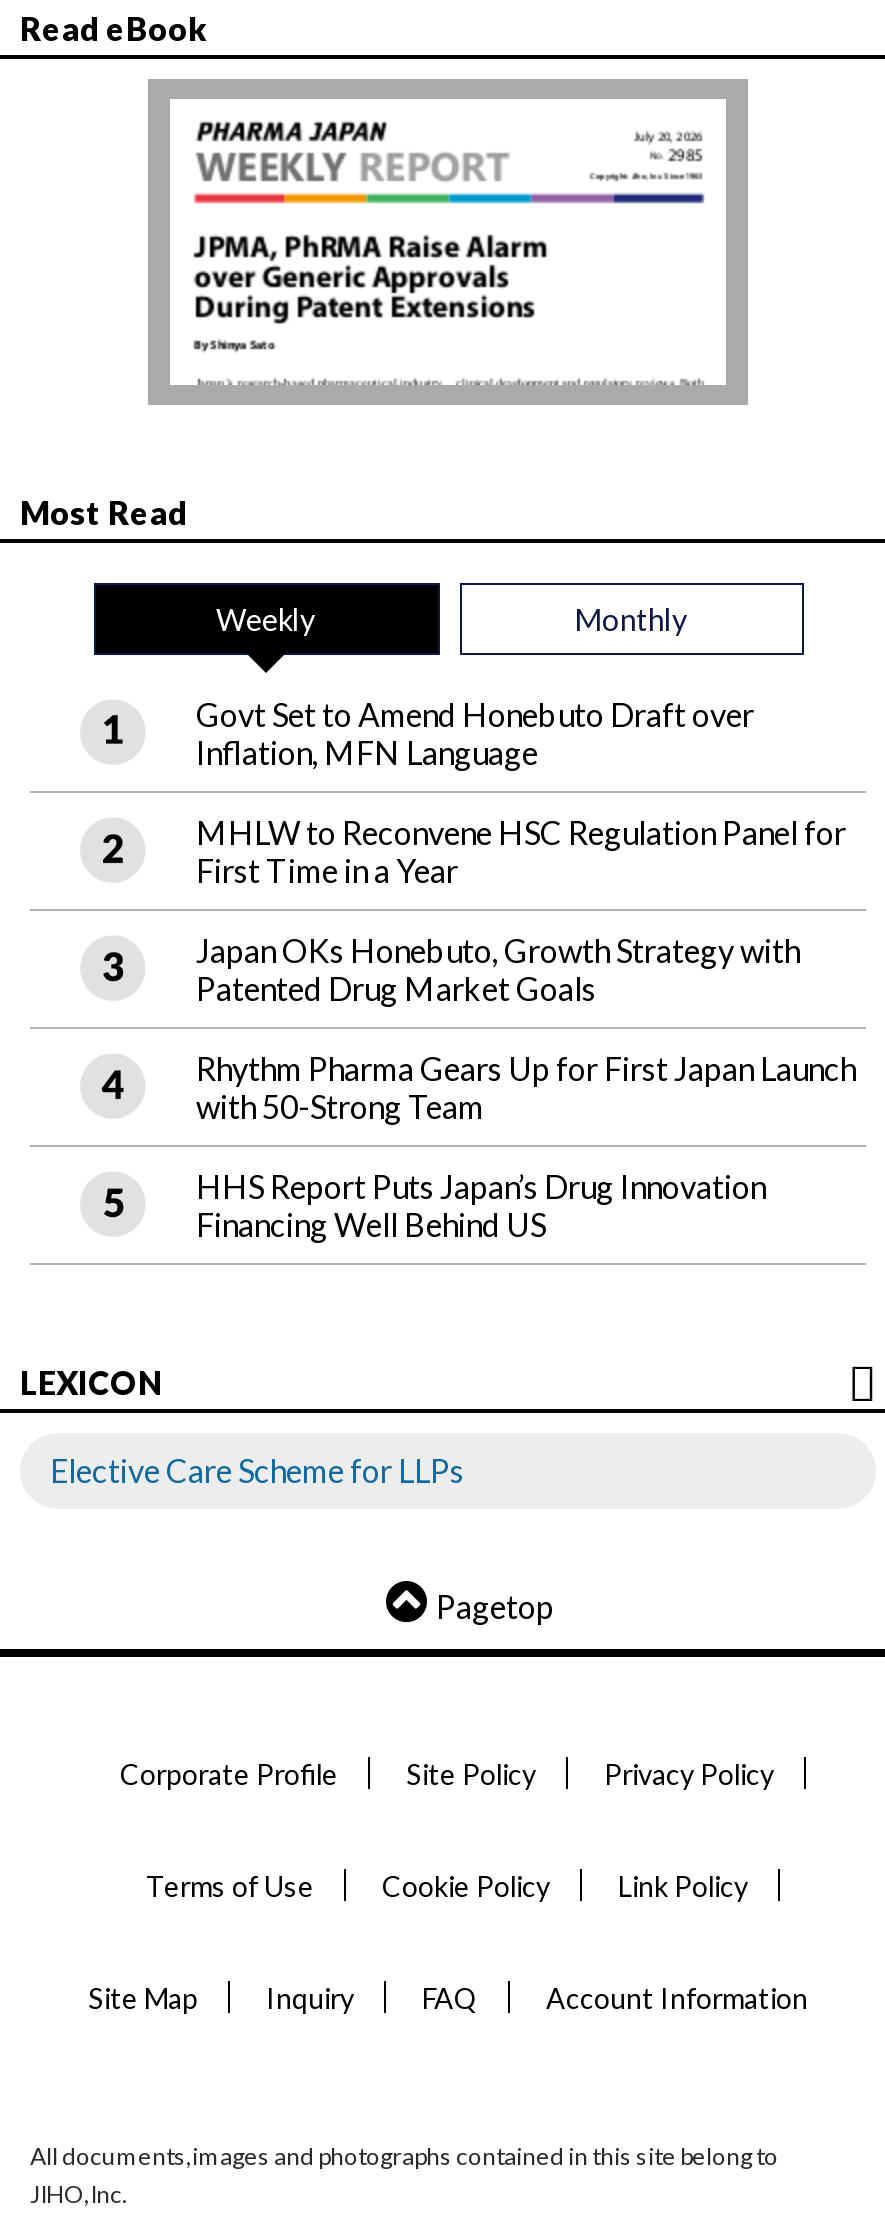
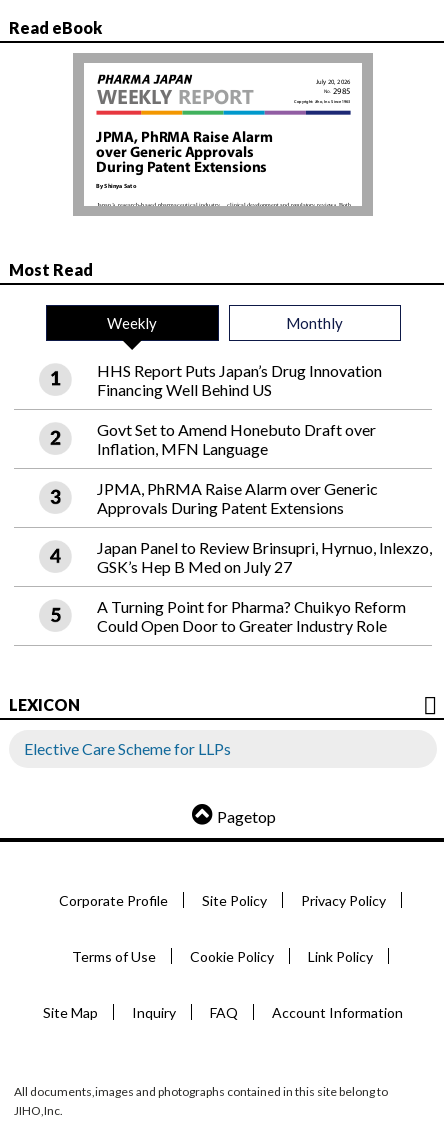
moved [196,695,754,771] -> [97,420,376,458]: Govt Set to Amend Honebuto Draft over | Inflation, MFN Language
[196,813,856,1125] MHLW to Reconvene HSC Regulation Panel for | First Time in a Year | Japan OKs Honebuto, Growth Strategy with | Patented Drug Market Goals | Rhythm Pharma Gears Up for First Japan Launch | with 50-Strong Team -> none
moved [196,1167,766,1243] -> [97,361,382,399]: HHS Report Puts Japan’s Drug Innovation | Financing Well Behind US
none -> [97,479,432,635] JPMA, PhRMA Raise Alarm over Generic | Approvals During Patent Extensions | Japan Panel to Review Brinsupri, Hyrnuo, Inlexzo, | GSK’s Hep B Med on July 27 | A Turning Point for Pharma? Chuikyo Reform | Could Open Door to Greater Industry Role

